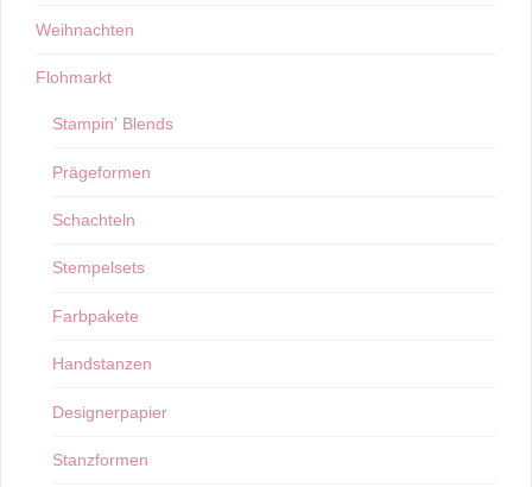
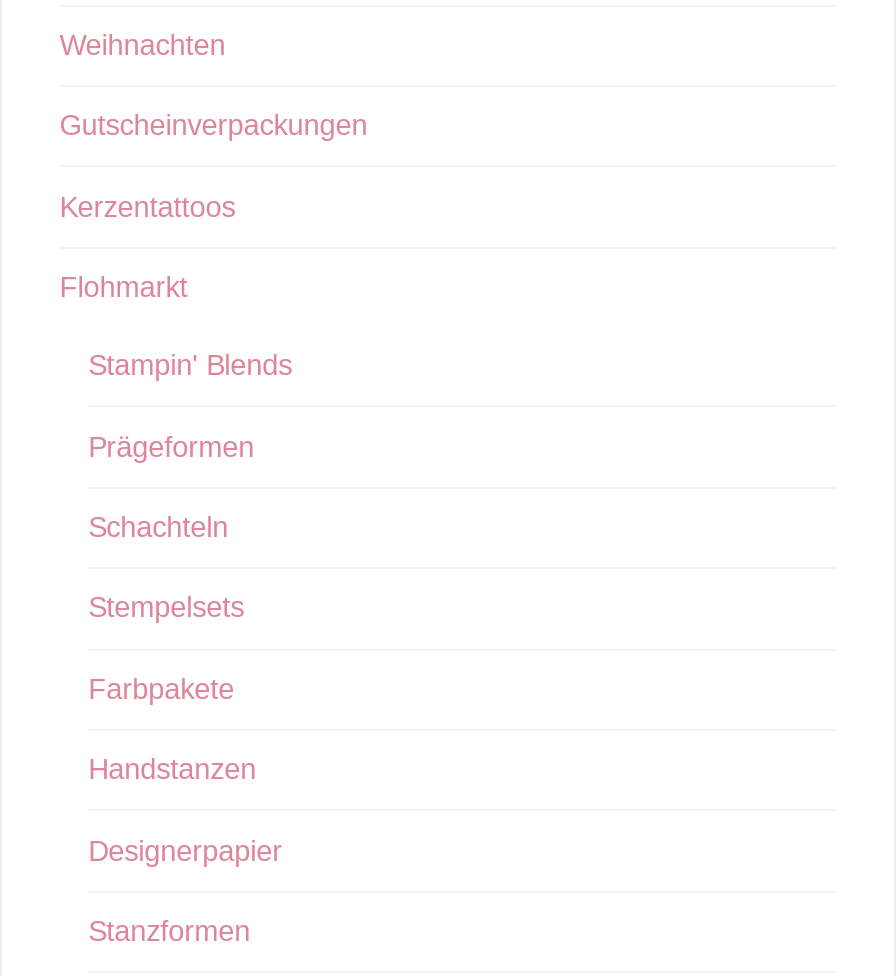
none -> [60,109,368,222] Gutscheinverpackungen | Kerzentattoos

